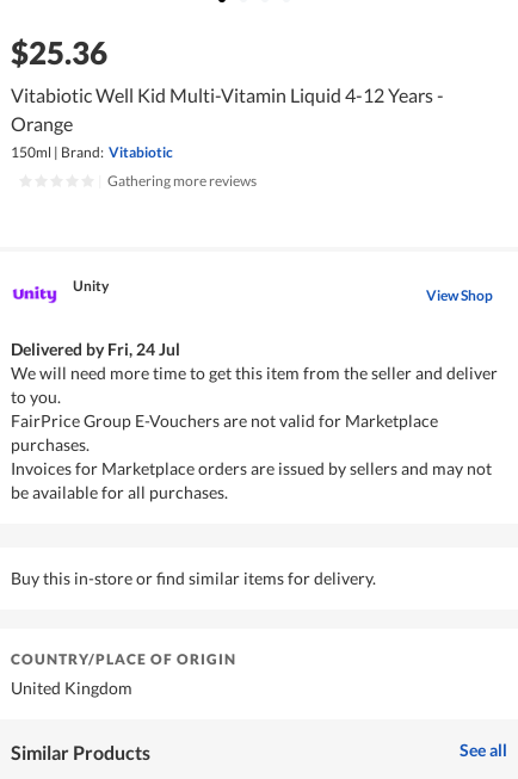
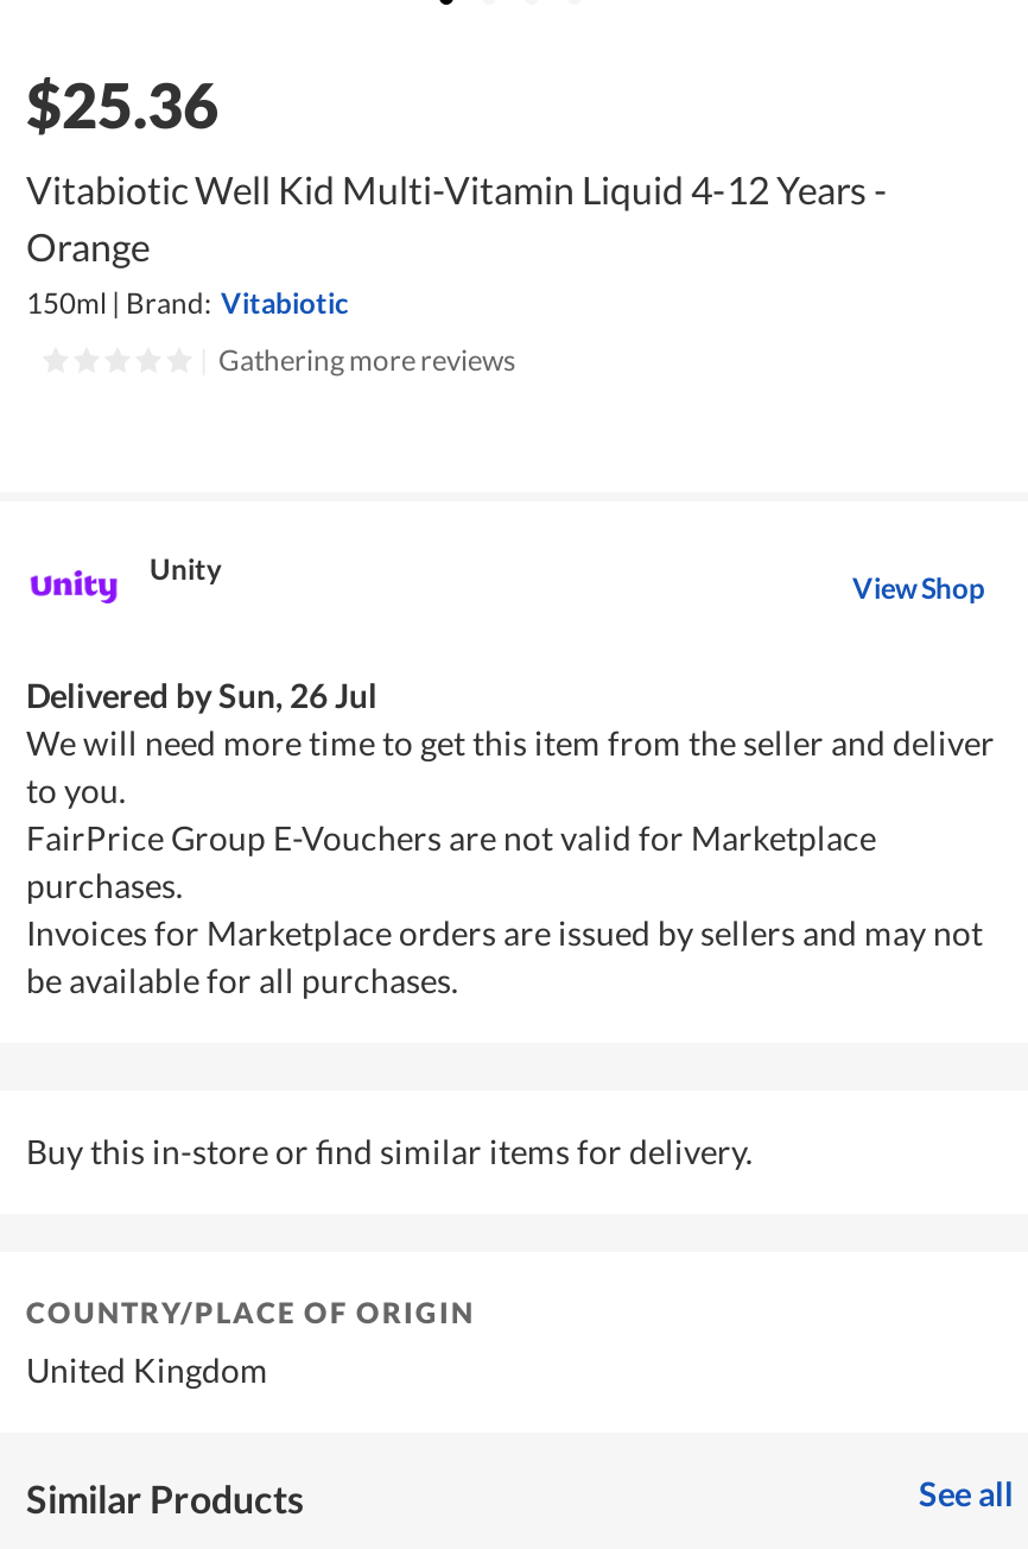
[11,339,180,360] Delivered by Fri, 24 Jul -> [26,676,377,716] Delivered by Sun, 26 Jul

